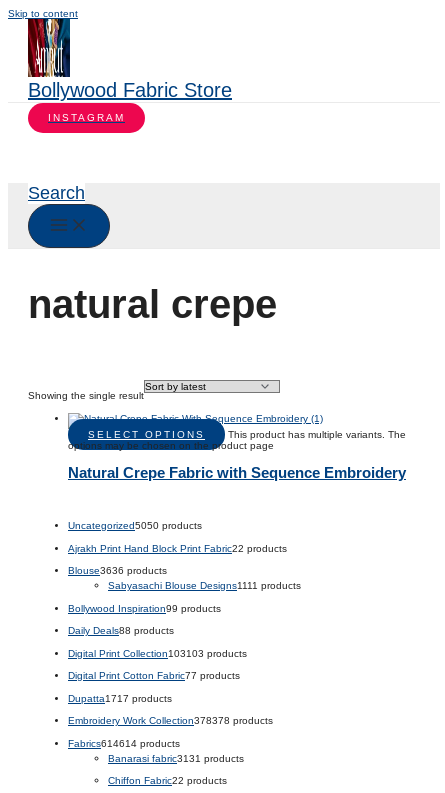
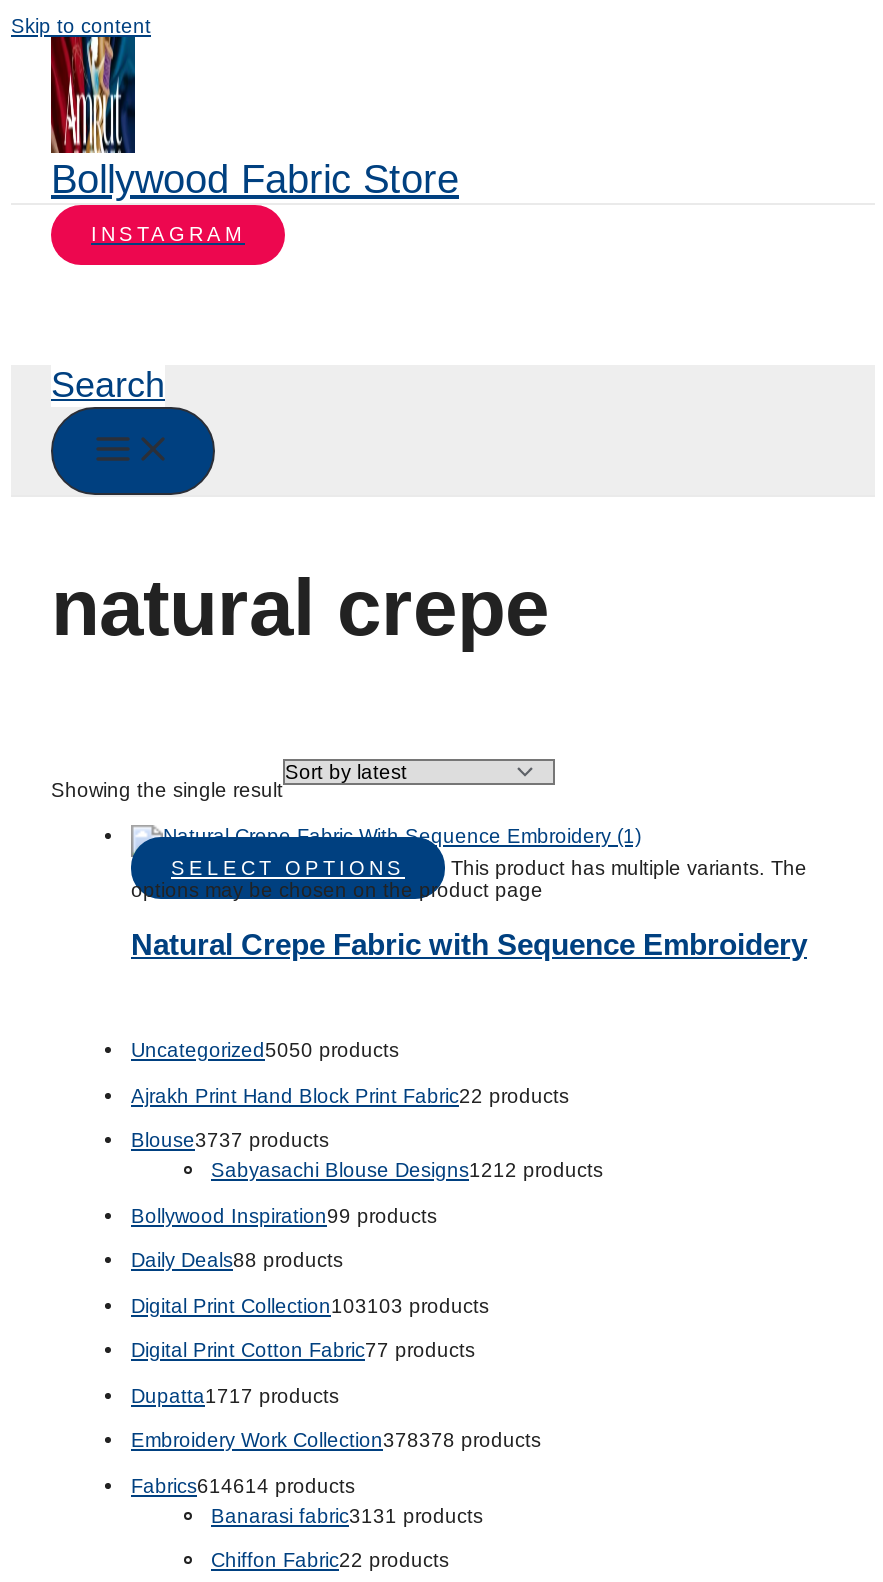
[68,565,167,576] Blouse3636 products -> [131,1129,329,1151] Blouse3737 products
[108,580,301,591] Sabyasachi Blouse Designs1111 products -> [211,1159,603,1181] Sabyasachi Blouse Designs1212 products

